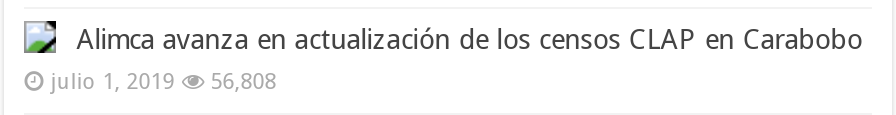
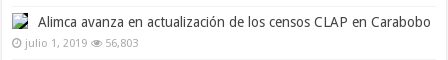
[50,68,276,94] julio 1, 2019 56,808 -> [25,37,138,50] julio 1, 2019 56,803

